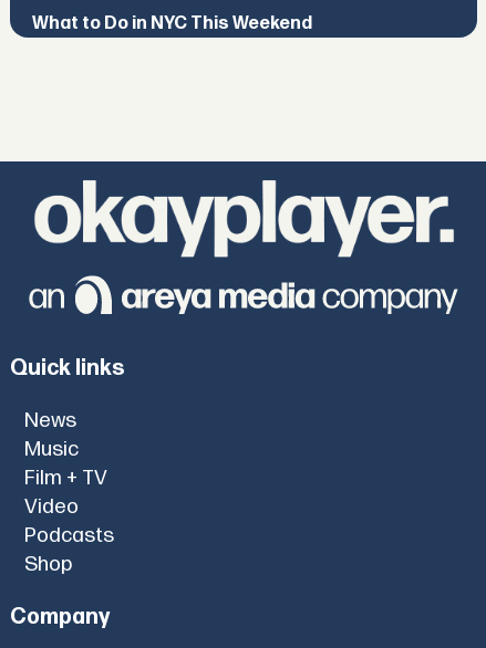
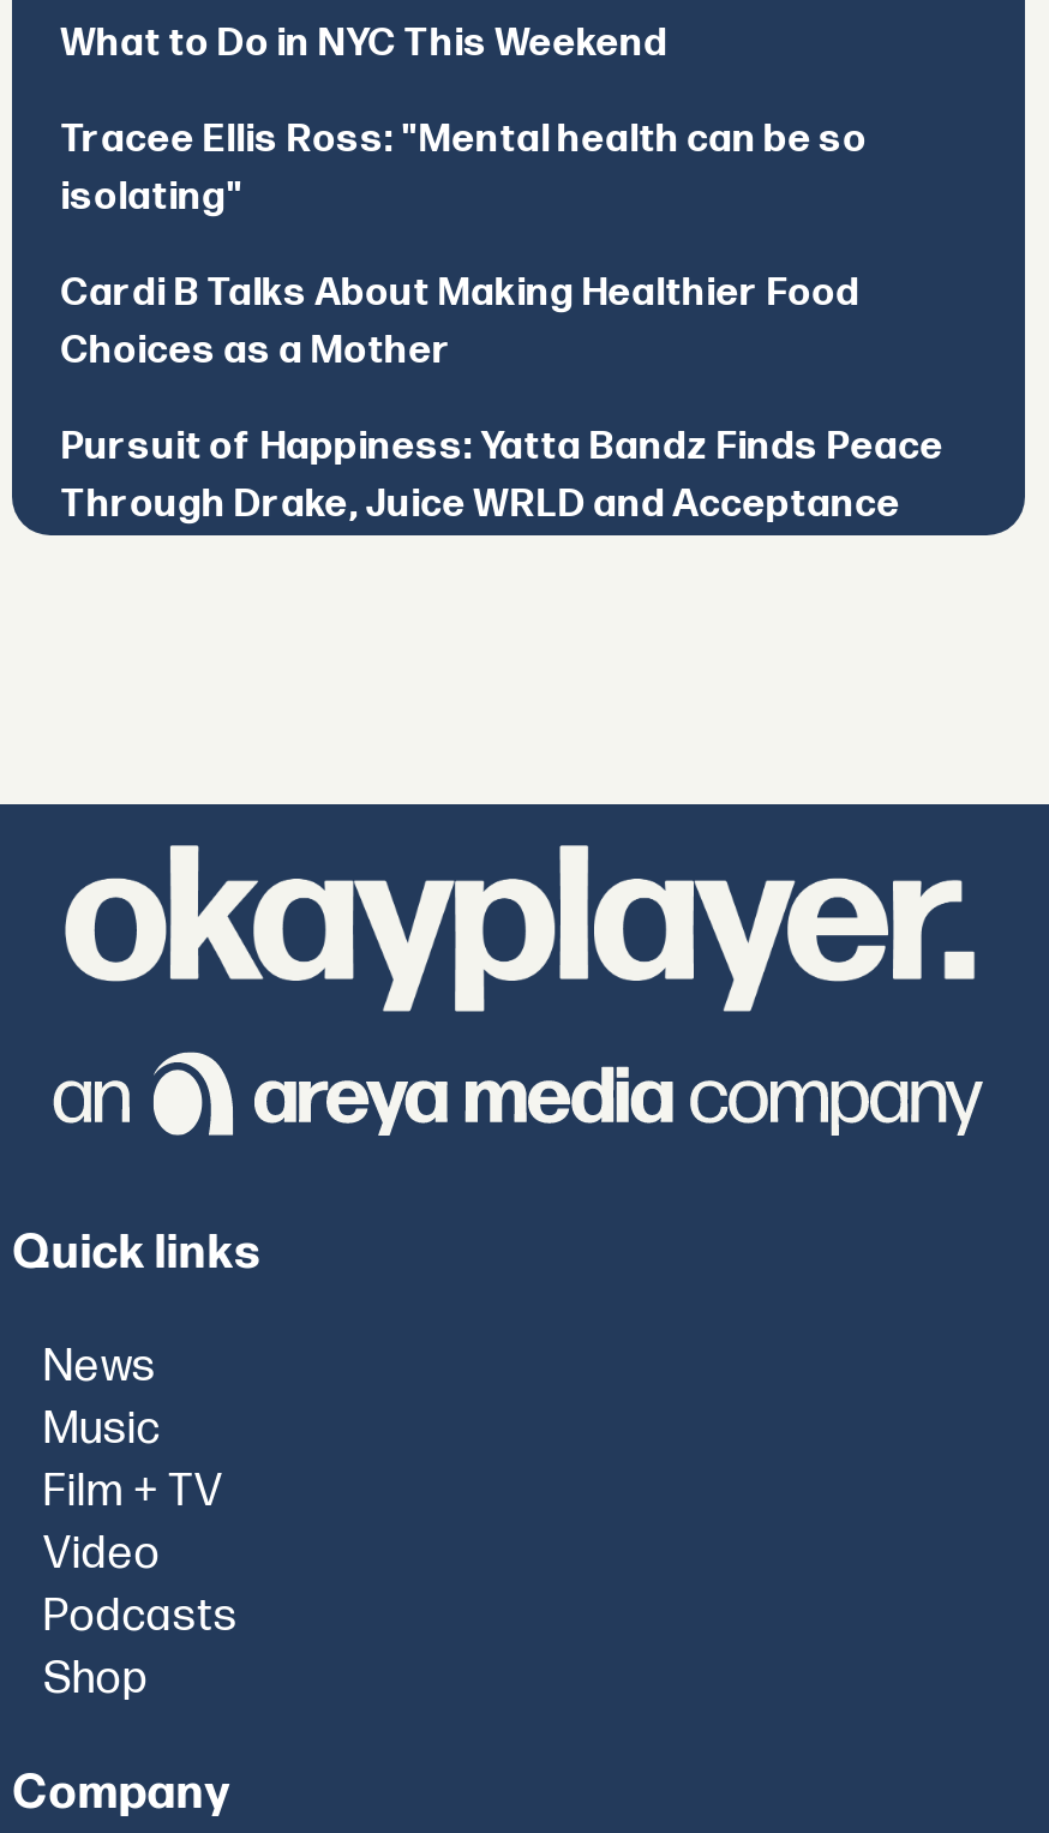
none -> [60,117,944,527] Tracee Ellis Ross: "Mental health can be so | isolating" | Cardi B Talks About Making Healthier Food | Choices as a Mother | Pursuit of Happiness: Yatta Bandz Finds Peace | Through Drake, Juice WRLD and Acceptance

